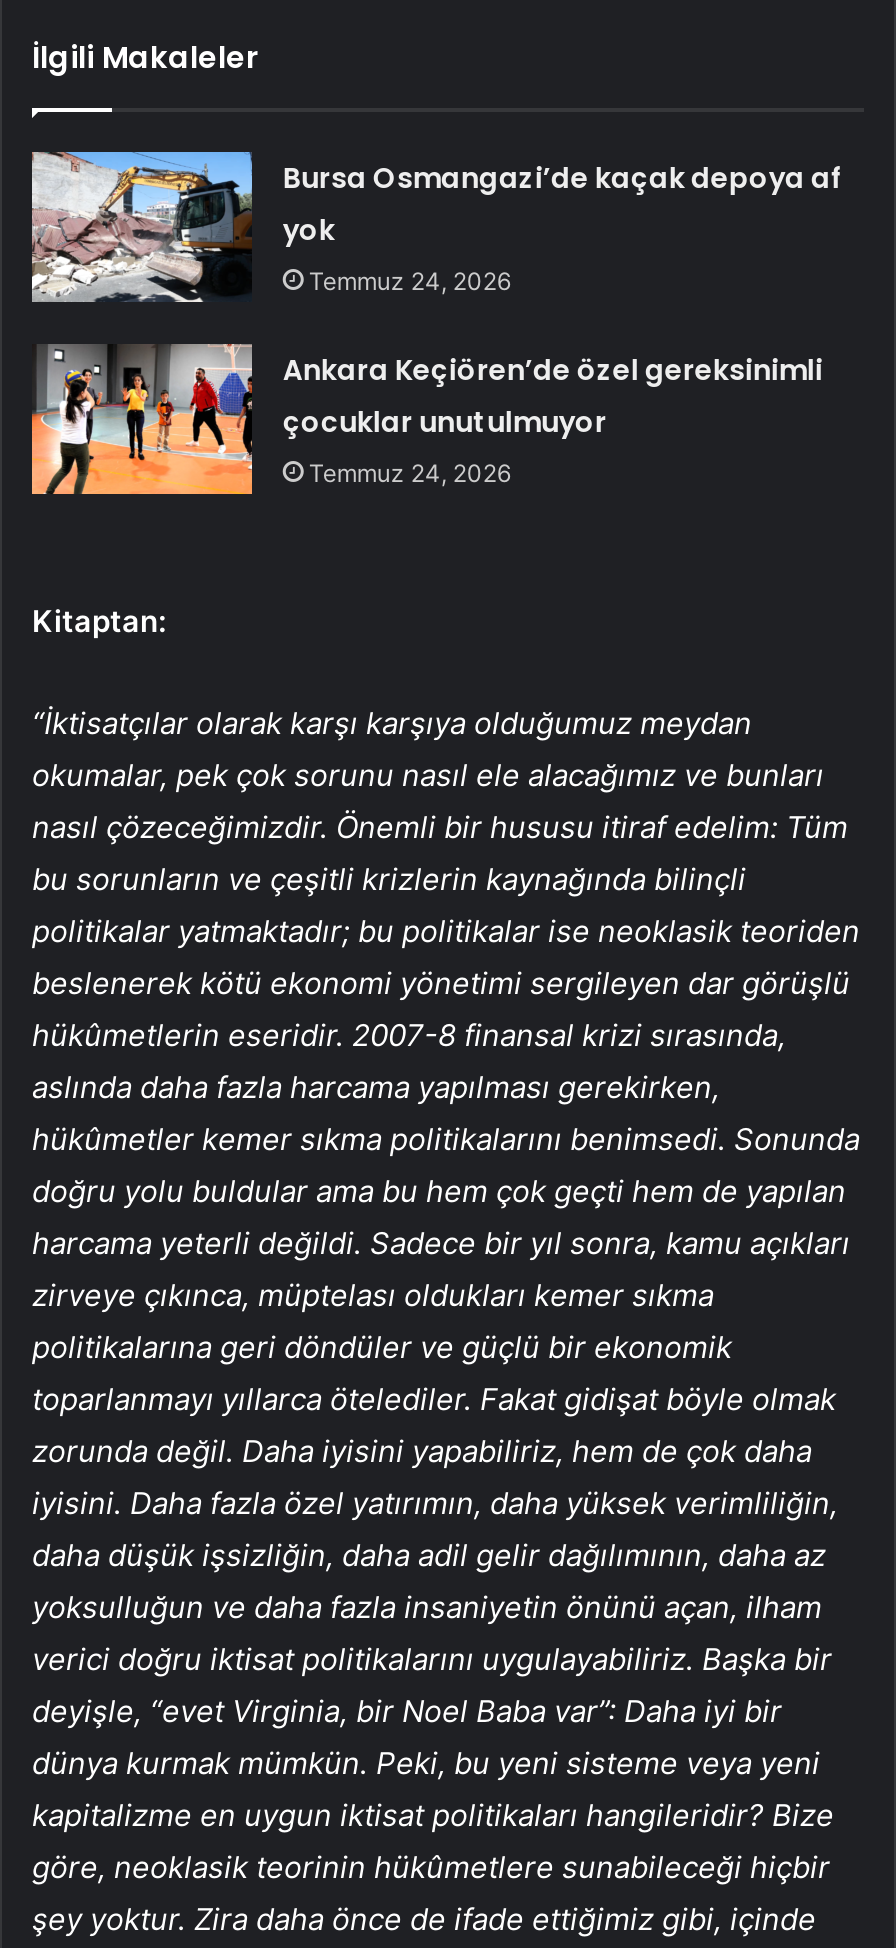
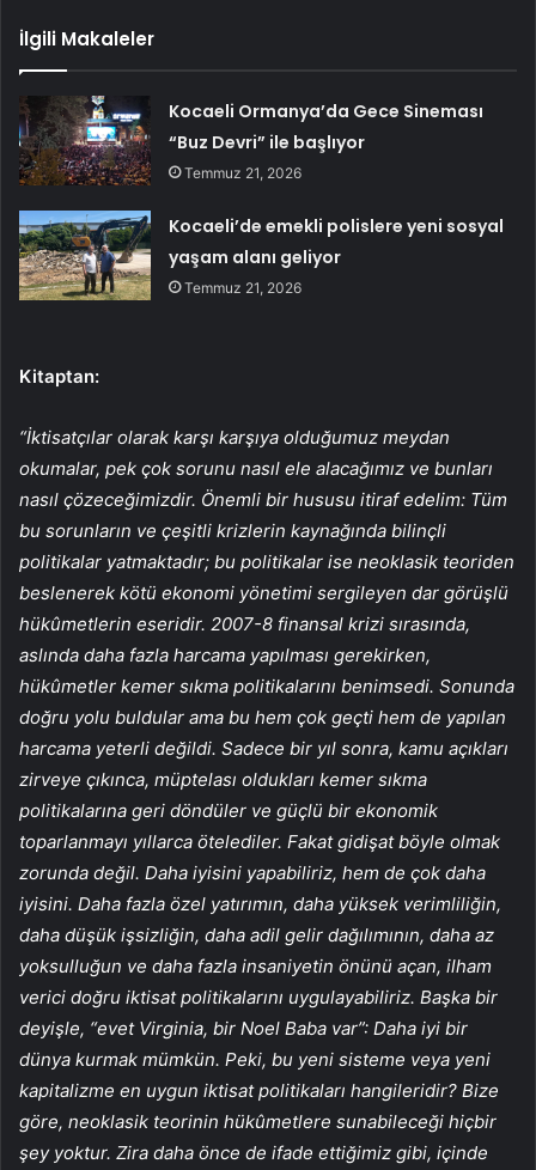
[30,150,843,304] [image] | Bursa Osmangazi’de kaçak depoya af | yok | Temmuz 24, 2026 -> [18,95,484,187] [image] | Kocaeli Ormanya’da Gece Sineması | “Buz Devri” ile başlıyor | Temmuz 21, 2026
[30,342,823,496] [image] | Ankara Keçiören’de özel gereksinimli | çocuklar unutulmuyor | Temmuz 24, 2026 -> [18,209,504,301] [image] | Kocaeli’de emekli polislere yeni sosyal | yaşam alanı geliyor | Temmuz 21, 2026

